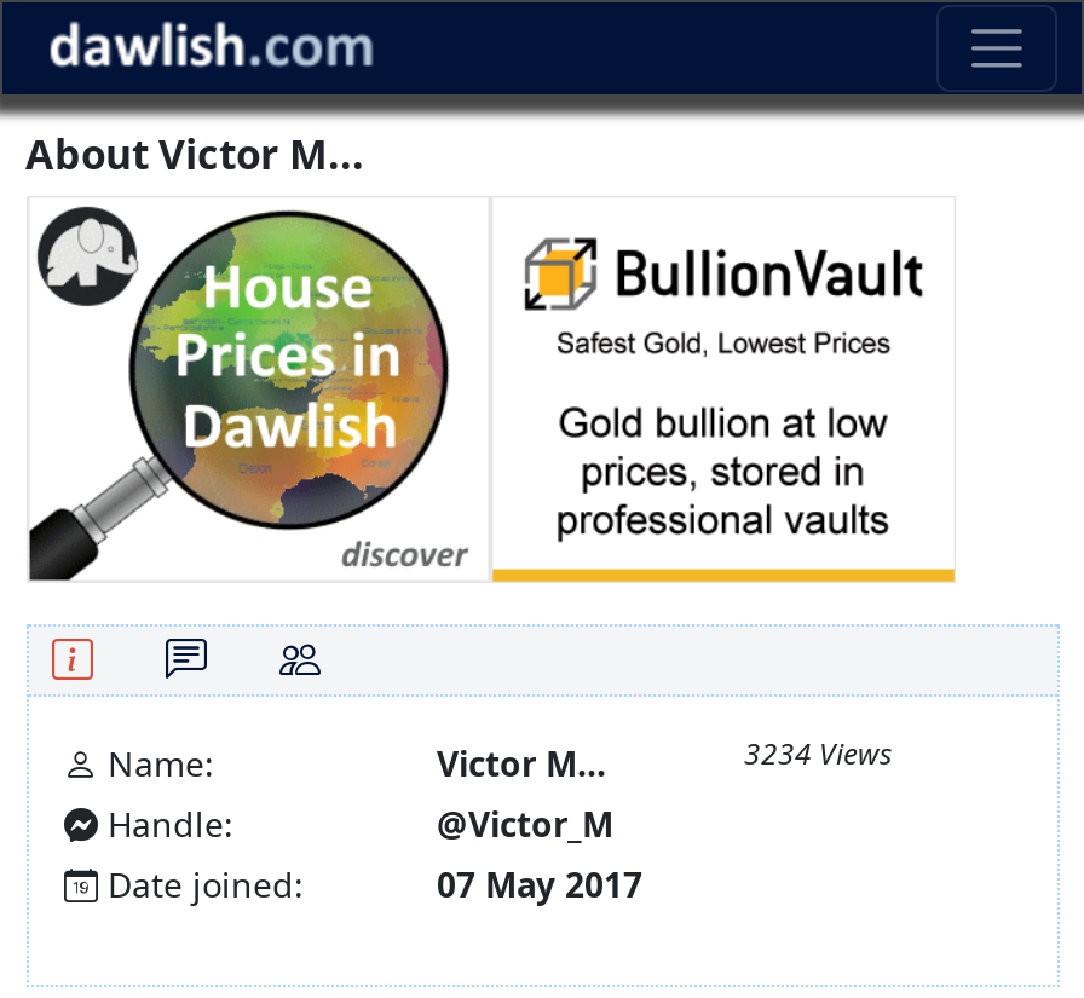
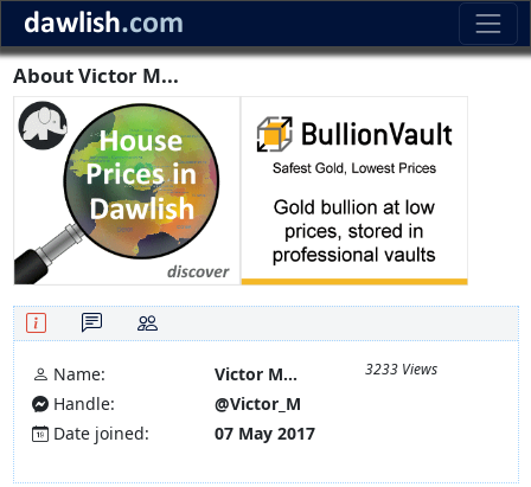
[744,733,892,774] 3234 Views -> [364,359,437,379] 3233 Views

